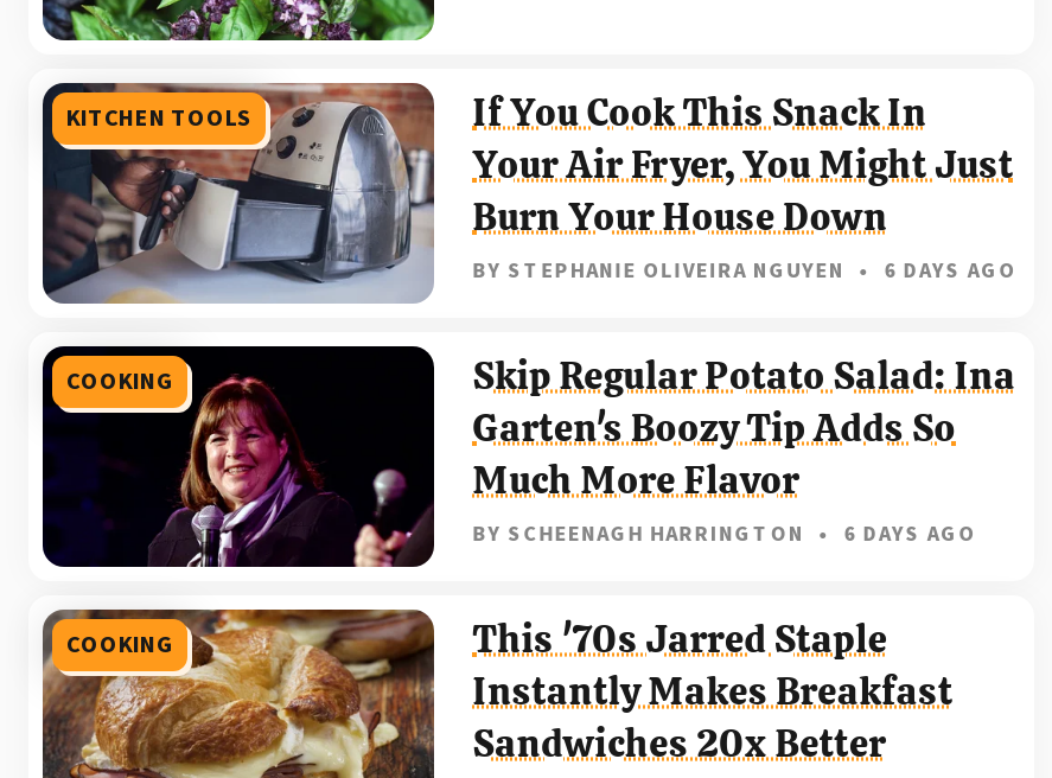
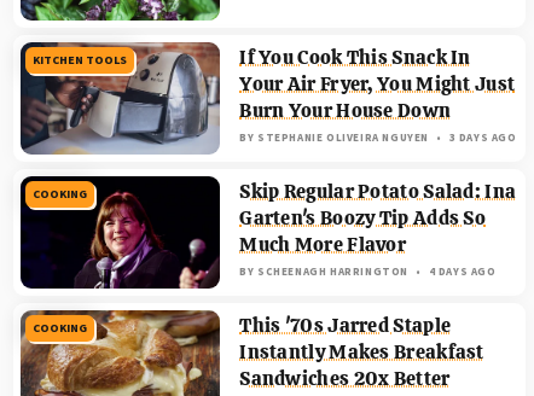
[473,256,1017,287] BY STEPHANIE OLIVEIRA NGUYEN 6 DAYS AGO -> [240,130,517,146] BY STEPHANIE OLIVEIRA NGUYEN 3 DAYS AGO
[473,519,977,550] BY SCHEENAGH HARRINGTON 6 DAYS AGO -> [240,264,496,280] BY SCHEENAGH HARRINGTON 4 DAYS AGO

